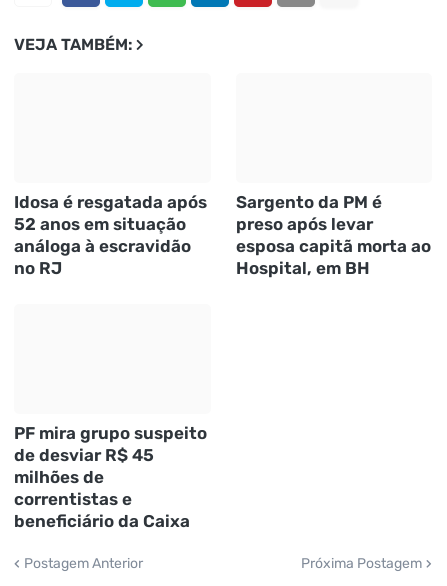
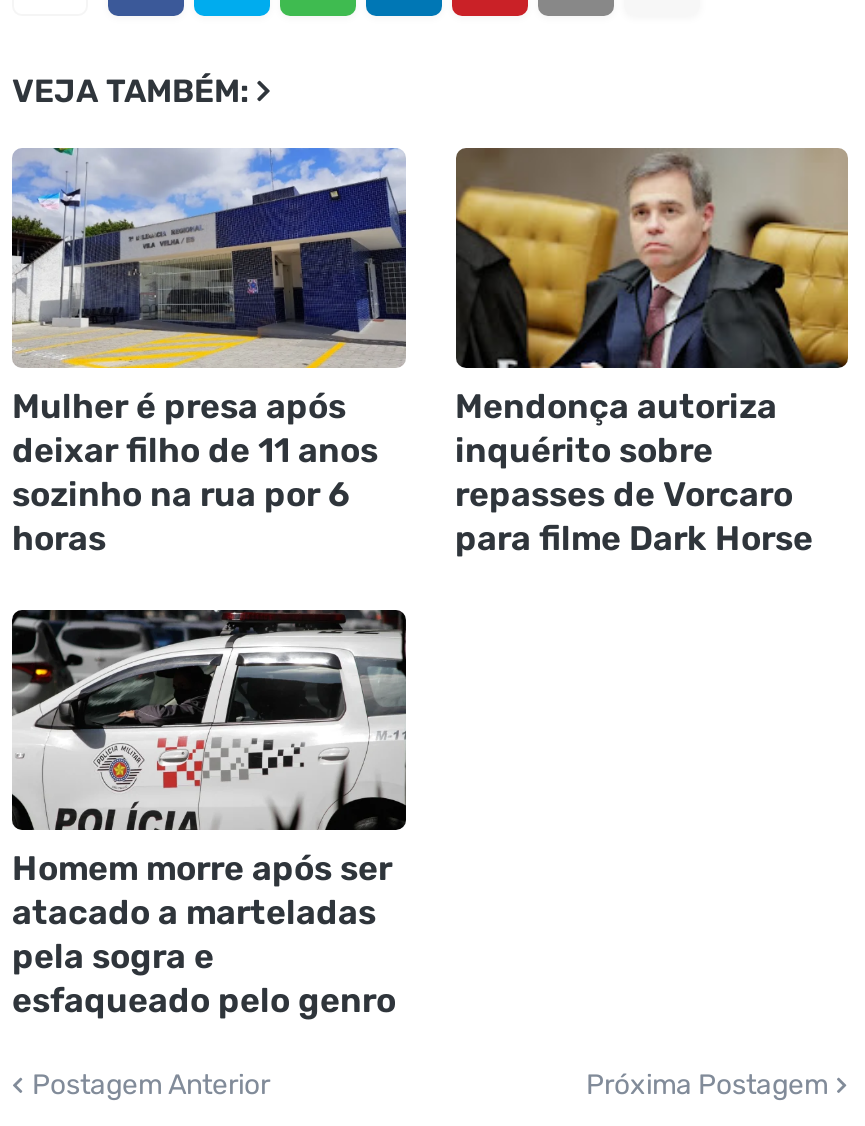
none -> [10,146,408,328] [image]
none -> [10,608,408,790] [image]
none -> [454,146,850,370] [image]
[14,192,207,278] Idosa é resgatada após | 52 anos em situação | análoga à escravidão | no RJ -> [12,386,378,558] Mulher é presa após | deixar filho de 11 anos | sozinho na rua por 6 | horas
[235,192,430,278] Sargento da PM é | preso após levar | esposa capitã morta ao | Hospital, em BH -> [455,386,813,558] Mendonça autoriza | inquérito sobre | repasses de Vorcaro | para filme Dark Horse
[14,423,207,531] PF mira grupo suspeito | de desviar R$ 45 | milhões de | correntistas e | beneficiário da Caixa -> [12,848,396,1020] Homem morre após ser | atacado a marteladas | pela sogra e | esfaqueado pelo genro

